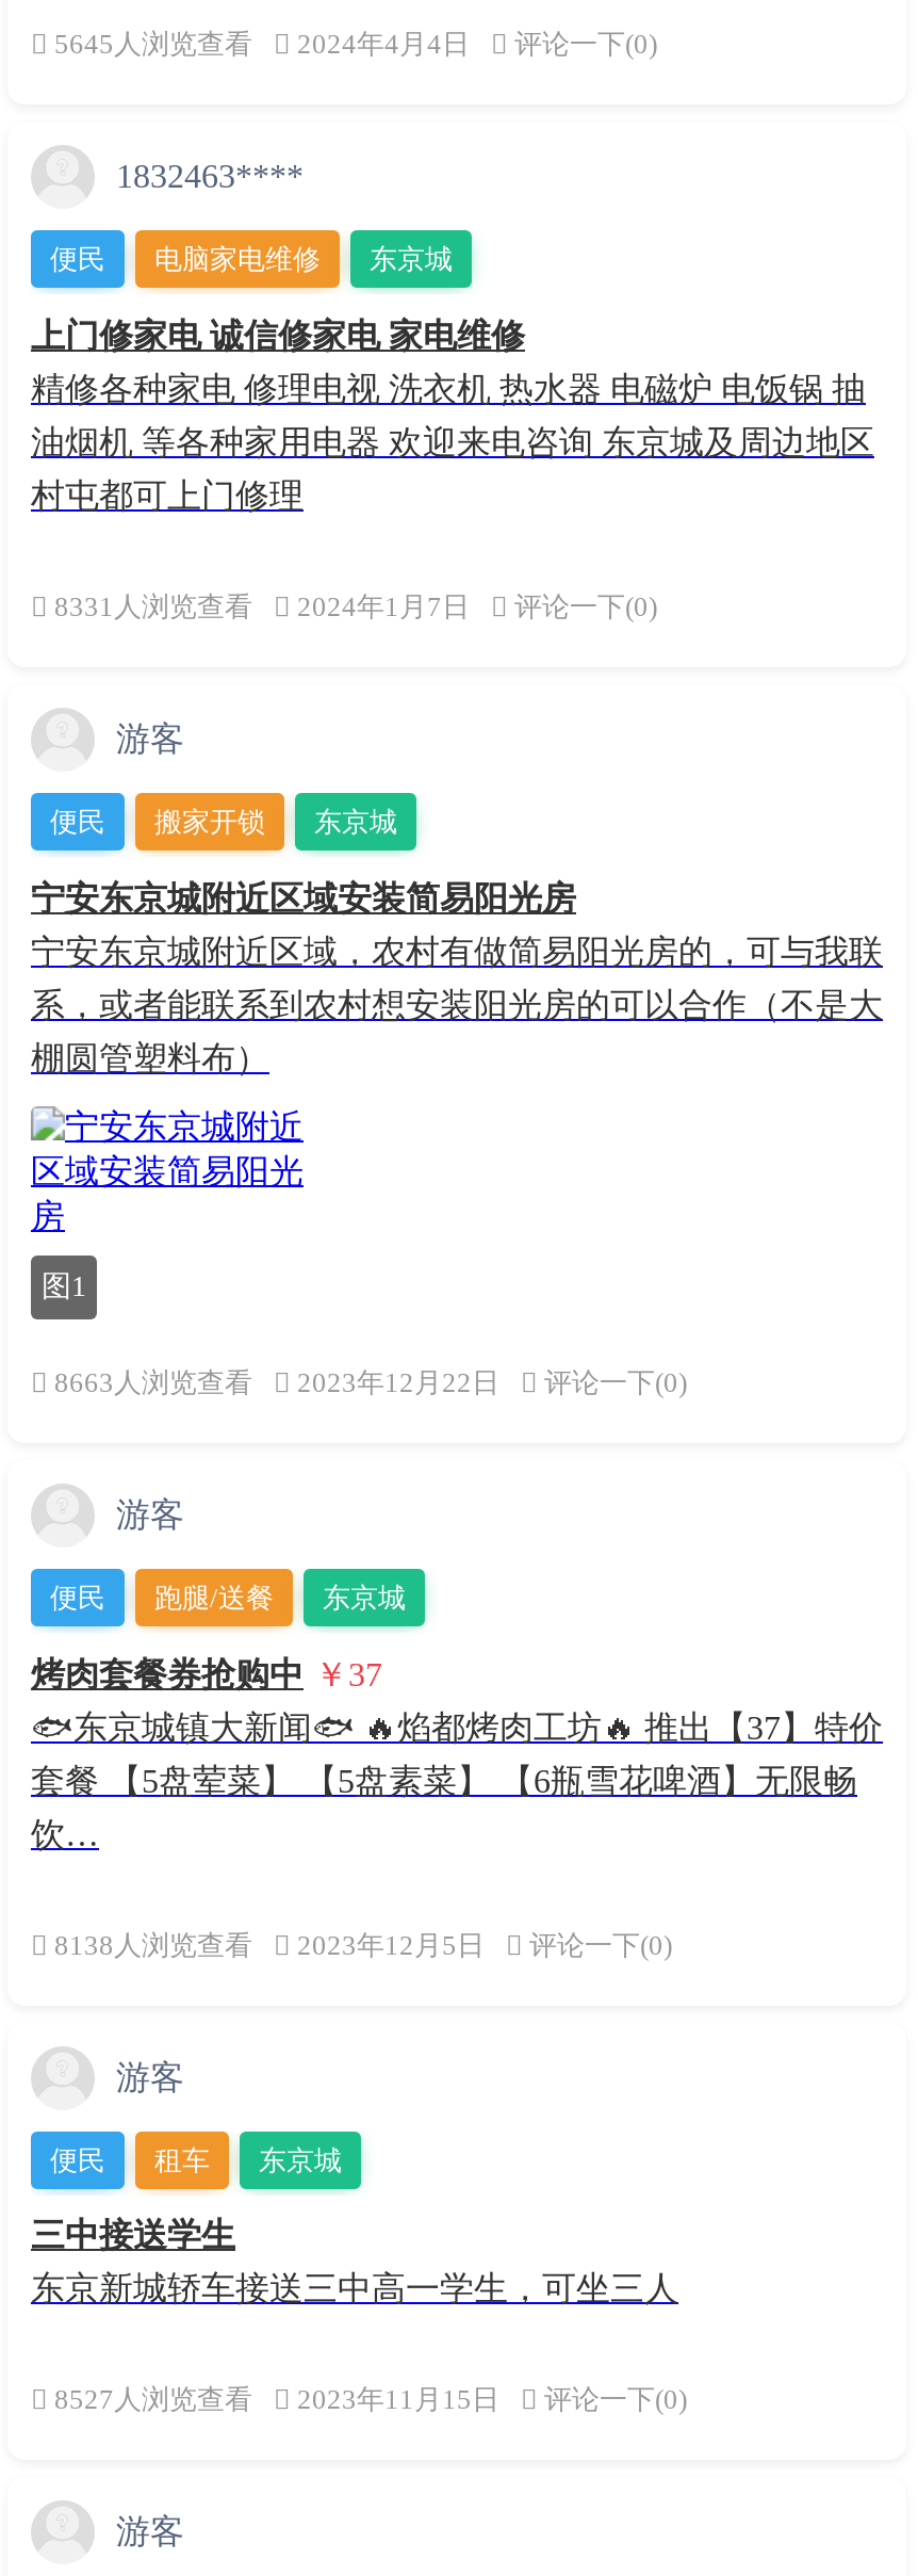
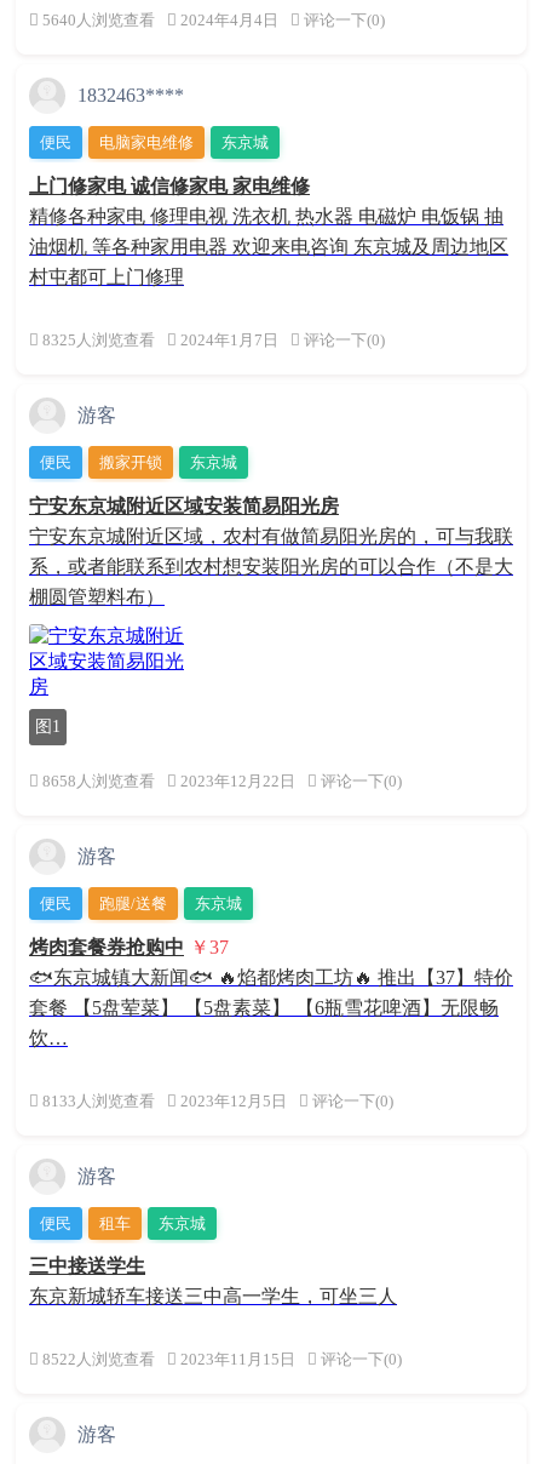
[54,28,657,60] 5645人浏览查看 2024年4月4日 评论一下(0) -> [42,11,385,29] 5640人浏览查看 2024年4月4日 评论一下(0)
[54,590,657,622] 8331人浏览查看 2024年1月7日 评论一下(0) -> [42,331,385,349] 8325人浏览查看 2024年1月7日 评论一下(0)
[54,1366,687,1398] 8663人浏览查看 2023年12月22日 评论一下(0) -> [42,772,402,790] 8658人浏览查看 2023年12月22日 评论一下(0)
[54,1928,672,1960] 8138人浏览查看 2023年12月5日 评论一下(0) -> [42,1091,393,1110] 8133人浏览查看 2023年12月5日 评论一下(0)
[54,2384,687,2416] 8527人浏览查看 2023年11月15日 评论一下(0) -> [42,1351,402,1369] 8522人浏览查看 2023年11月15日 评论一下(0)

